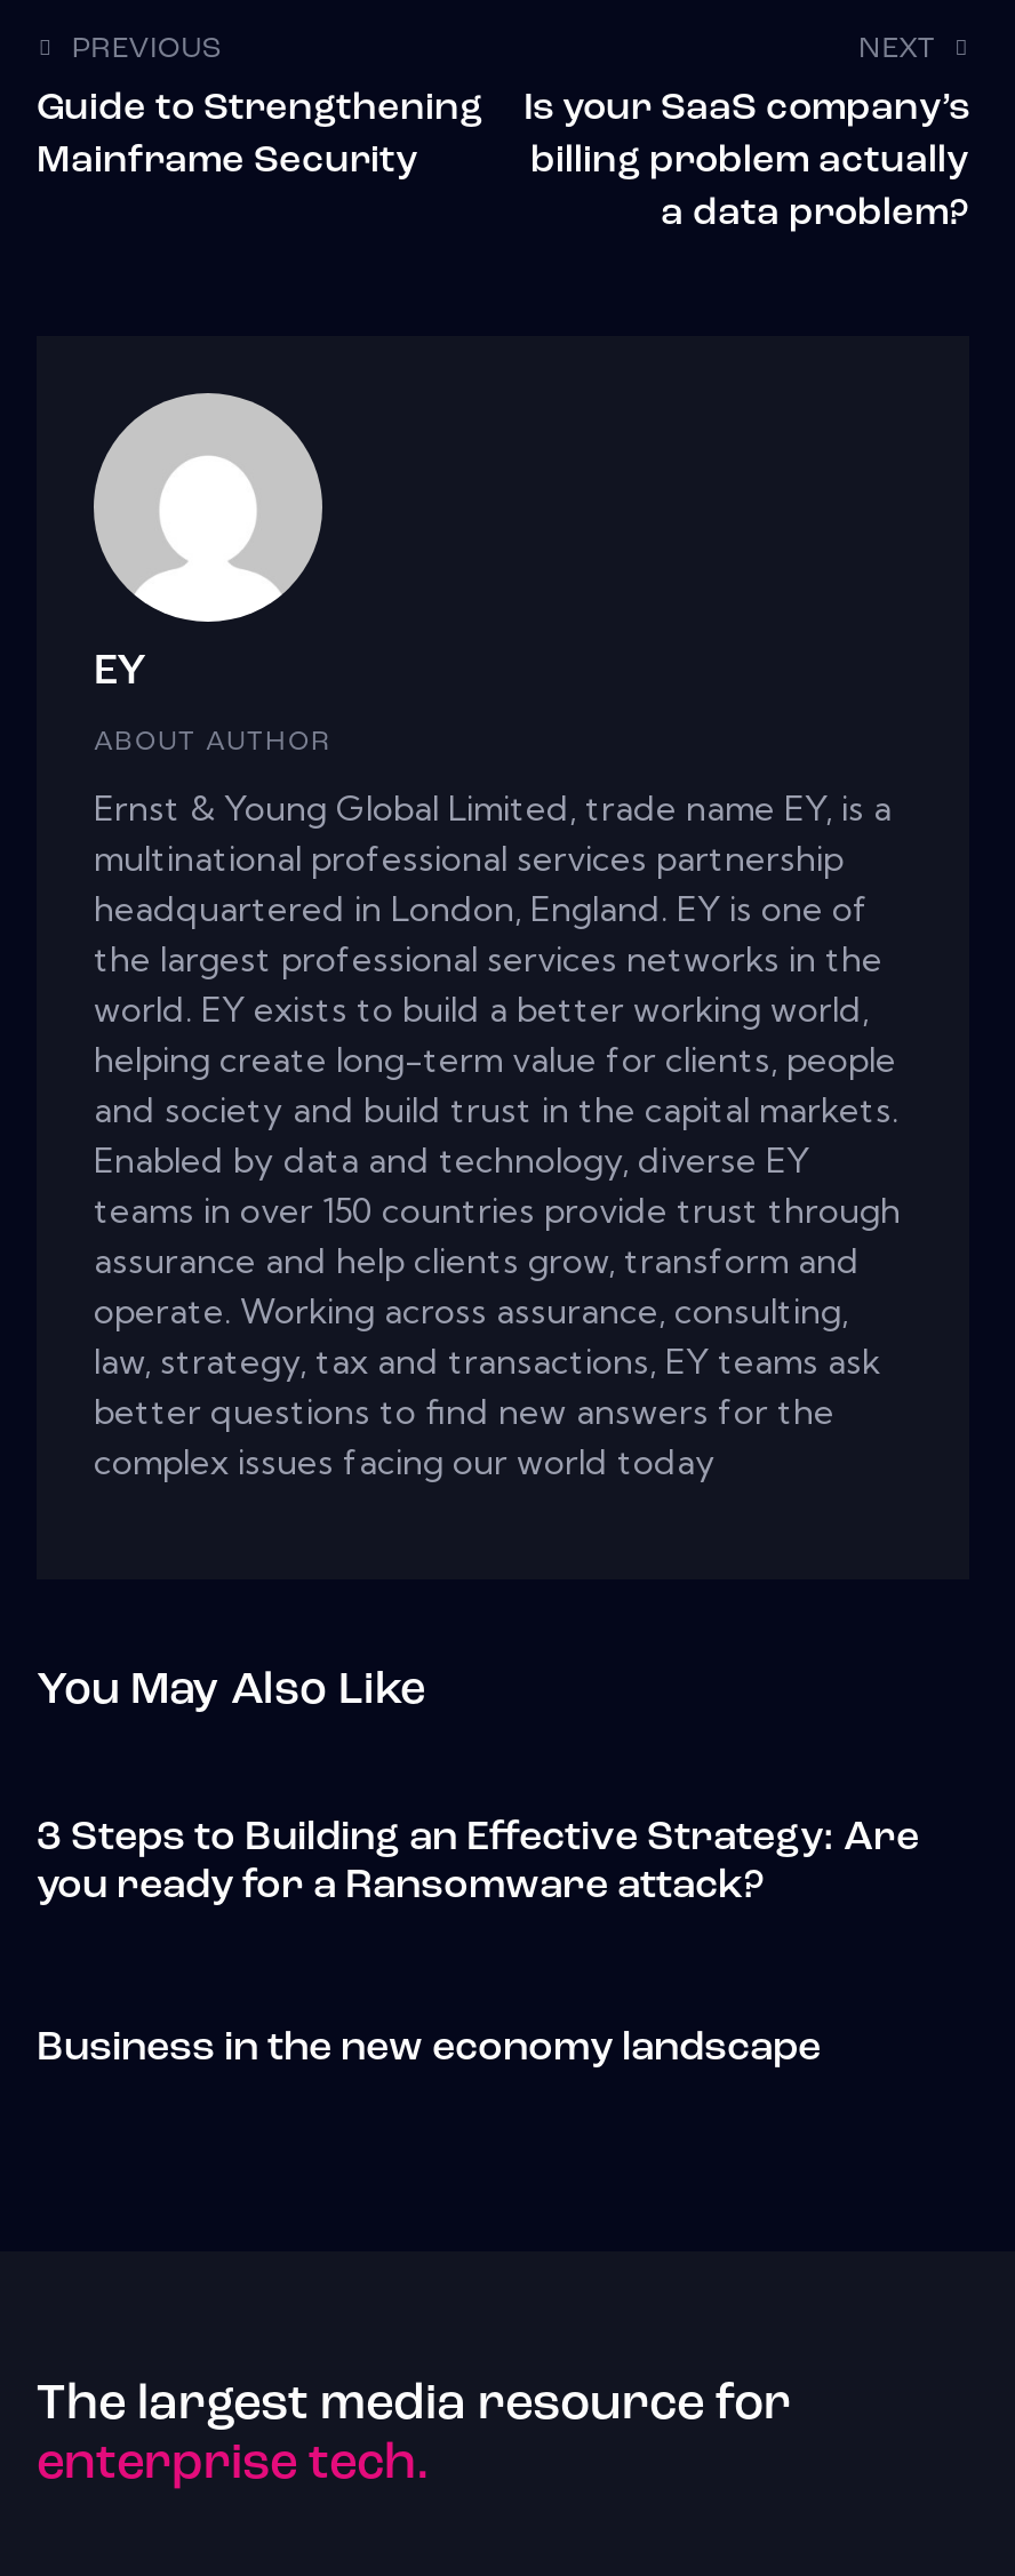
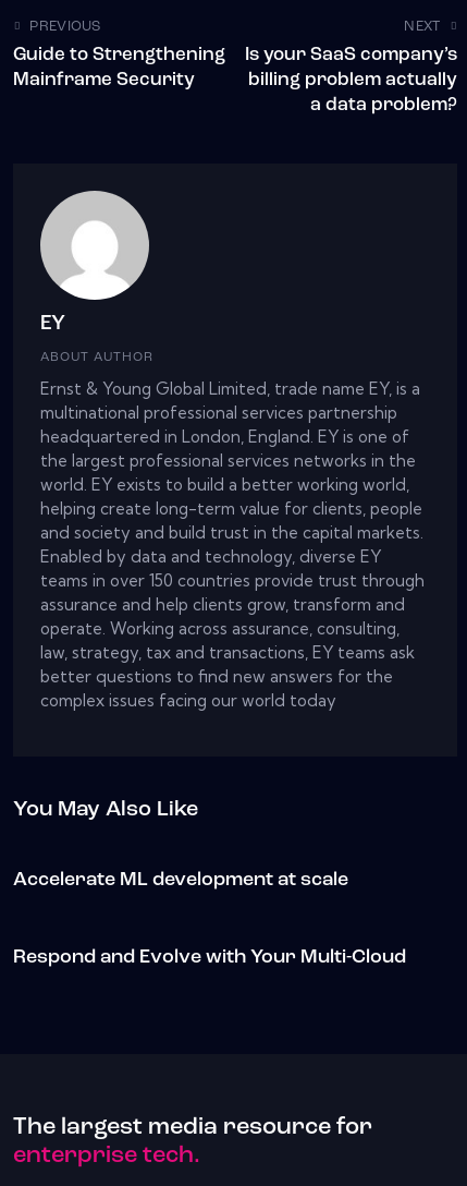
[37,1817,919,1909] 3 Steps to Building an Effective Strategy: Are | you ready for a Ransomware attack? -> [13,870,348,891] Accelerate ML development at scale
[37,2027,821,2071] Business in the new economy landscape -> [13,947,406,968] Respond and Evolve with Your Multi-Cloud

